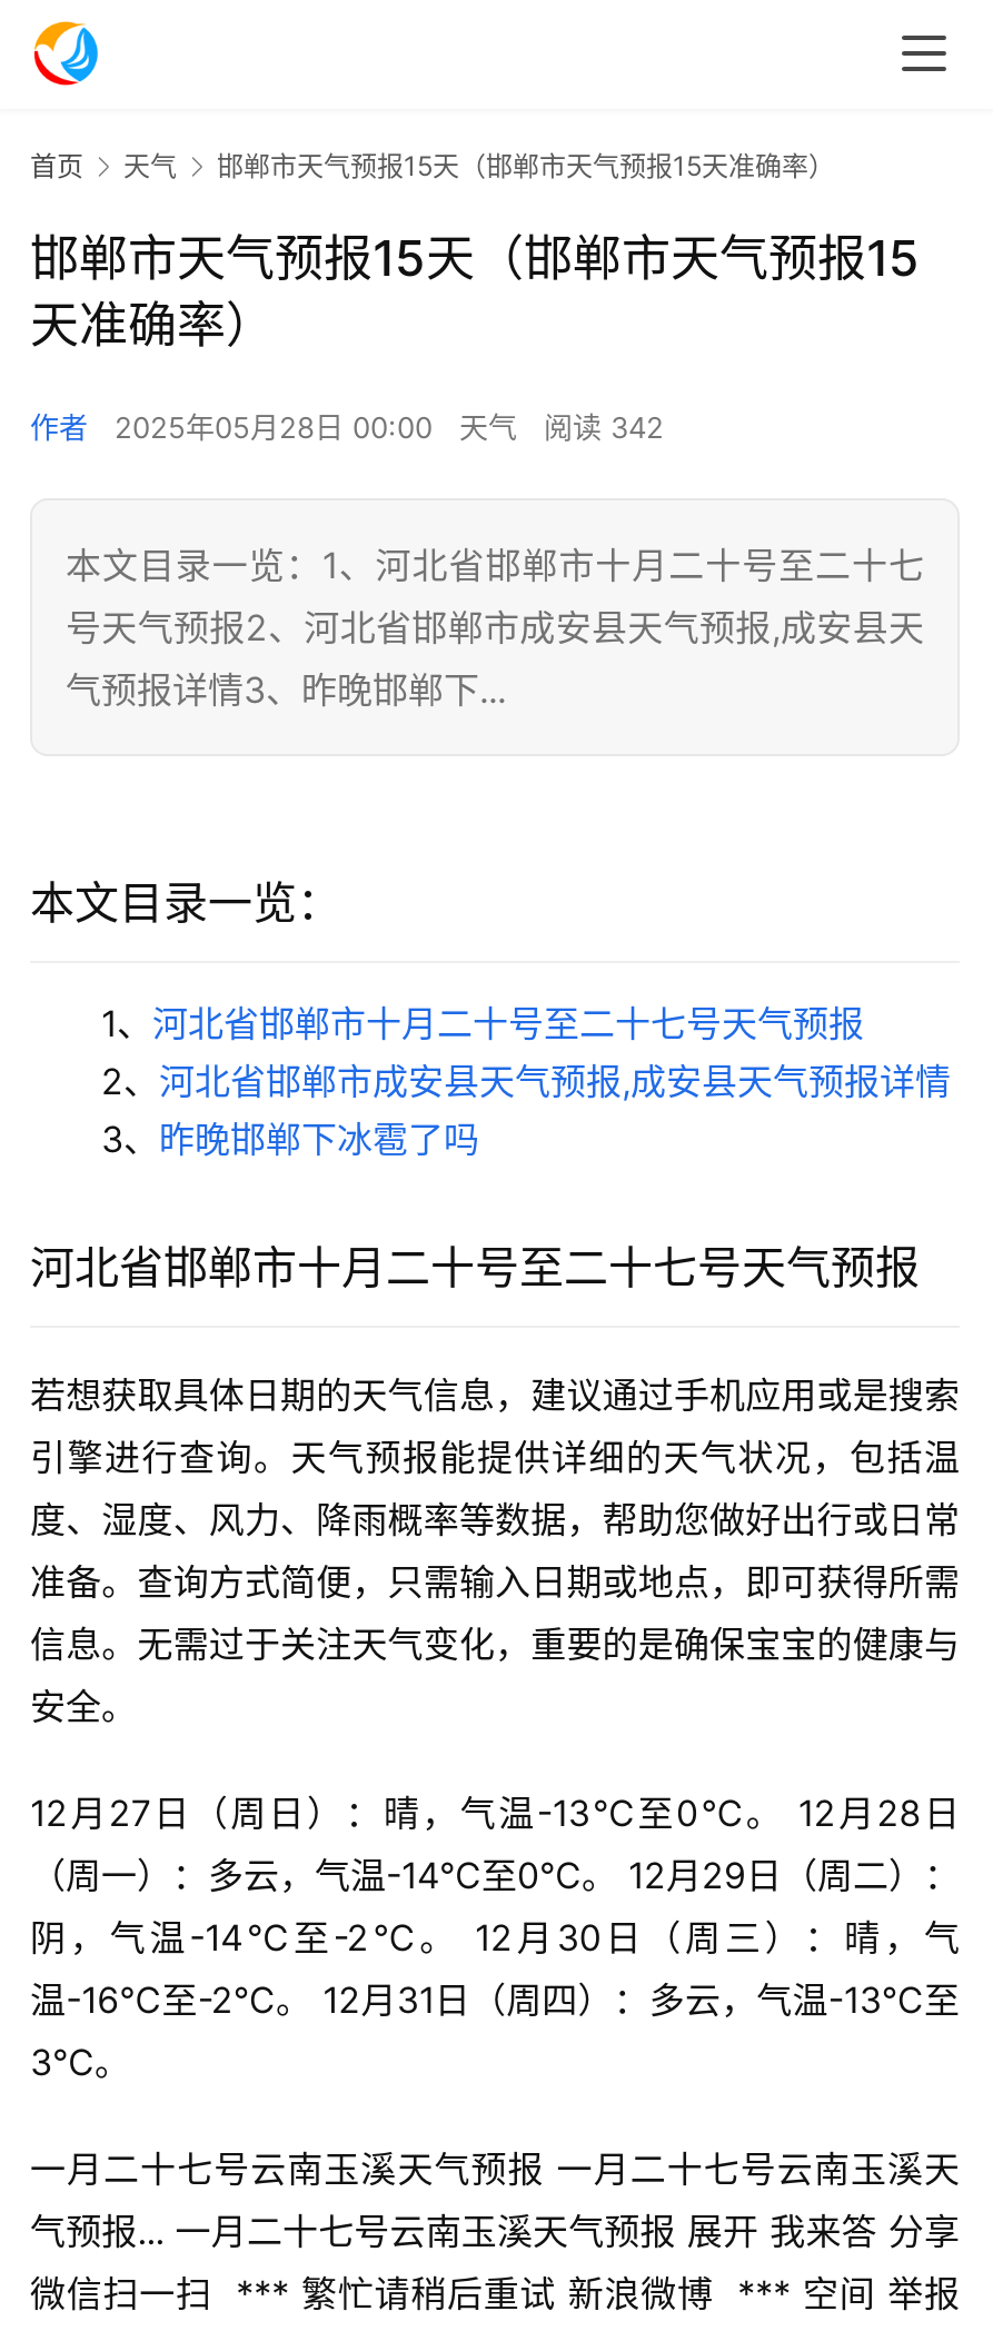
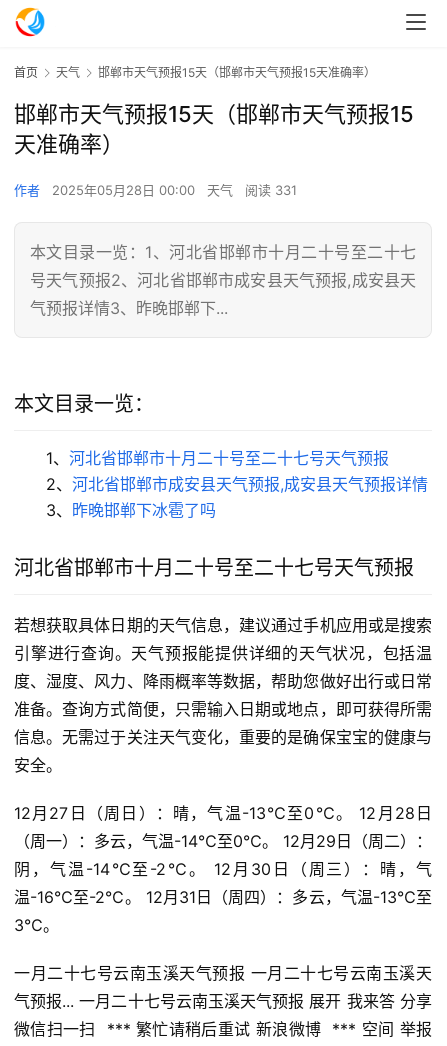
[30,410,664,445] 作者 2025年05月28日 00:00 天气 阅读 342 -> [14,182,297,198] 作者 2025年05月28日 00:00 天气 阅读 331

